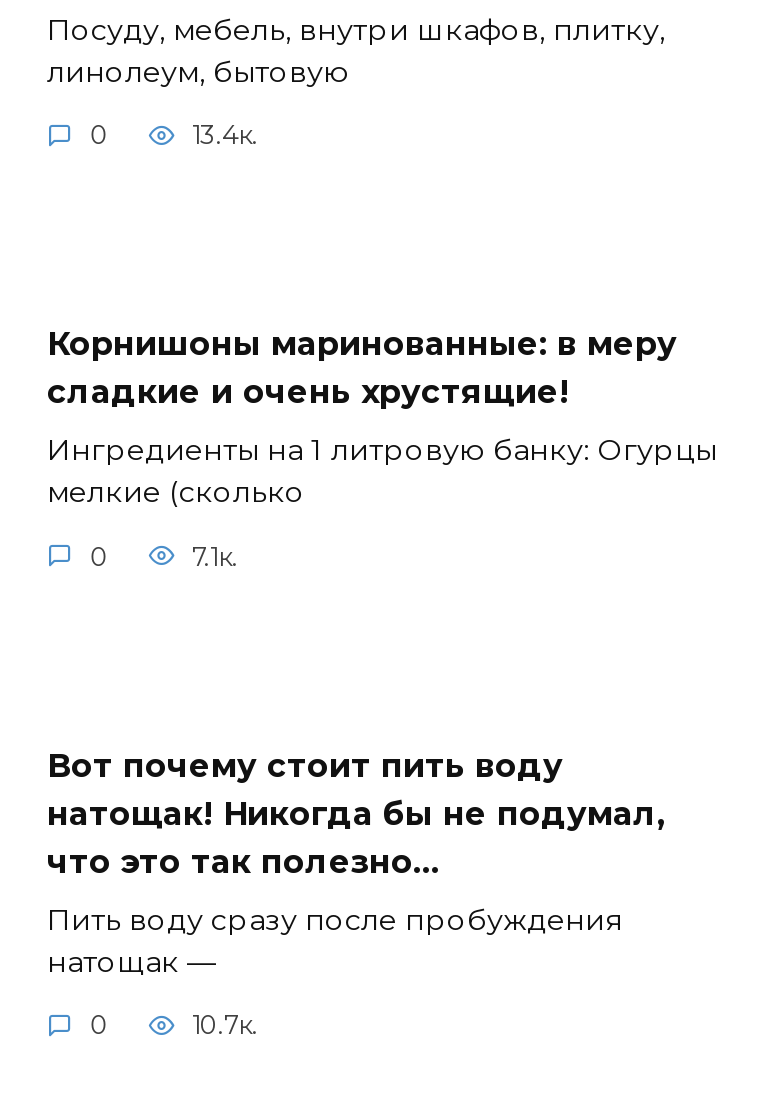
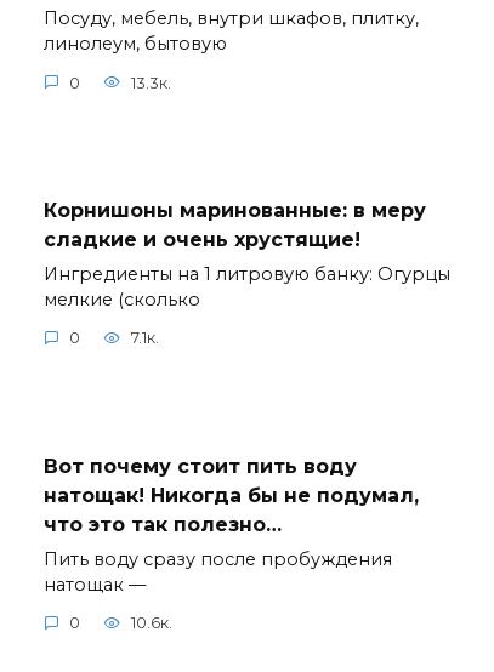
[192,120,258,150] 13.4к. -> [131,73,171,92] 13.3к.
[192,1011,258,1041] 10.7к. -> [131,614,172,632] 10.6к.

